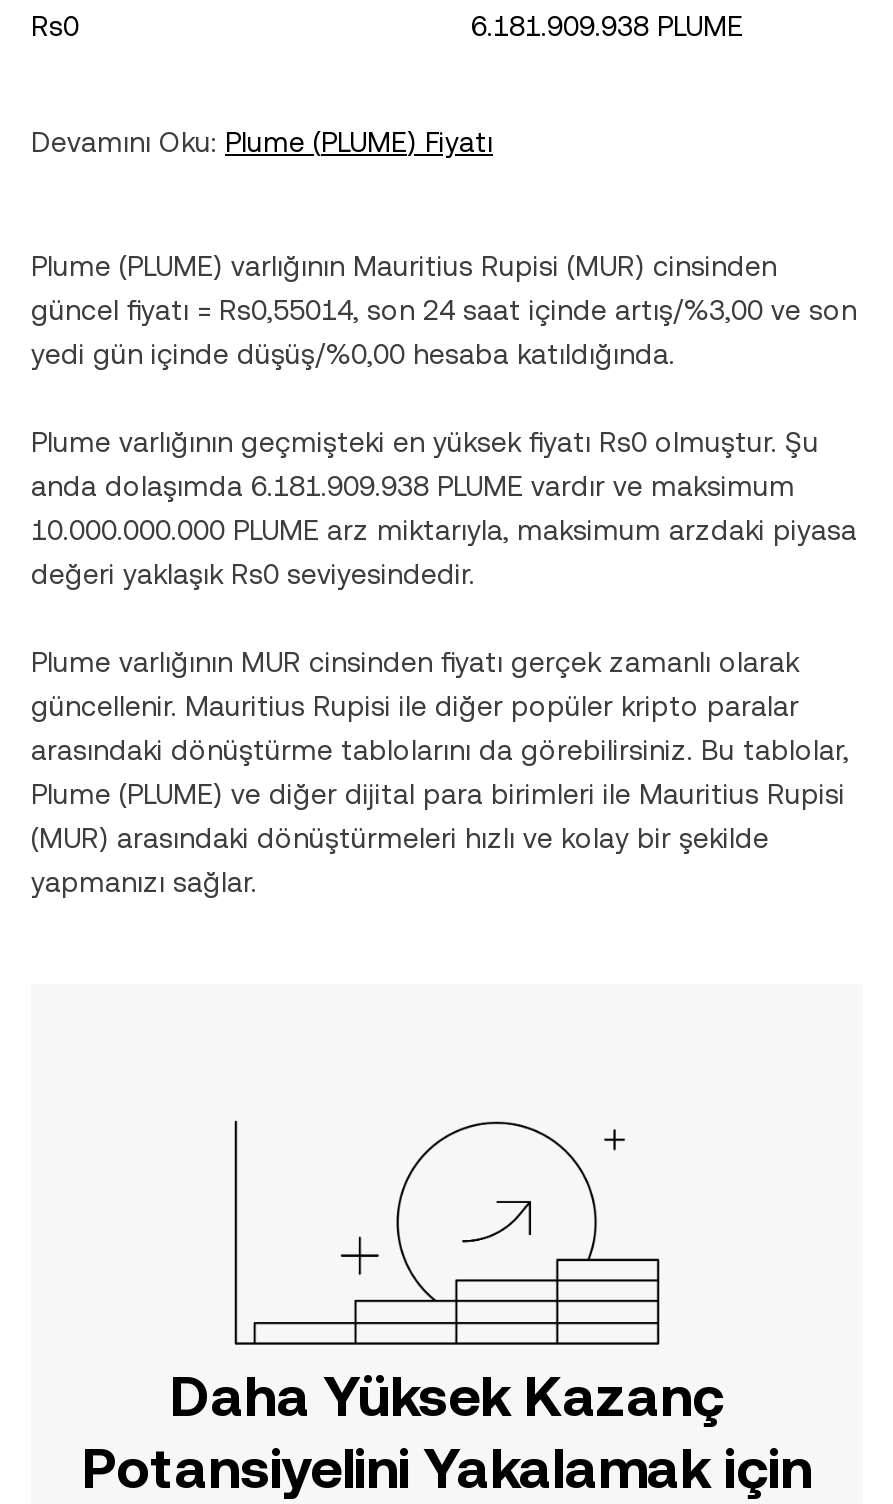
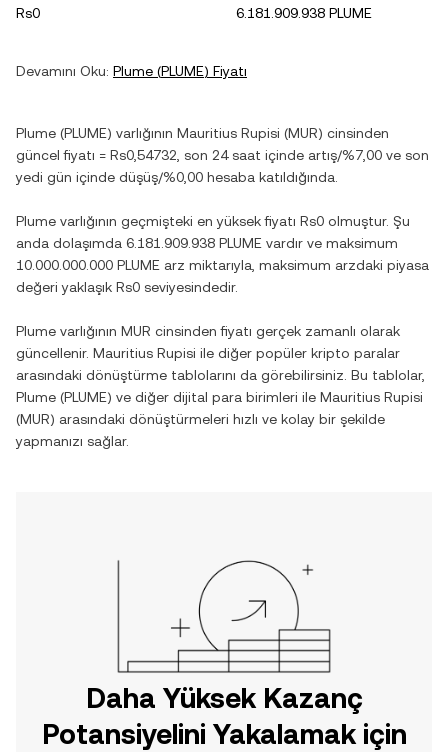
[31,294,857,326] güncel fiyatı = Rs0,55014, son 24 saat içinde artış/%3,00 ve son -> [16,147,429,163] güncel fiyatı = Rs0,54732, son 24 saat içinde artış/%7,00 ve son

